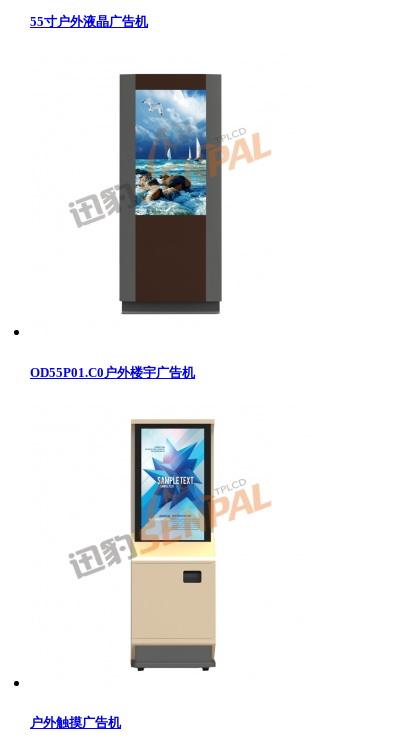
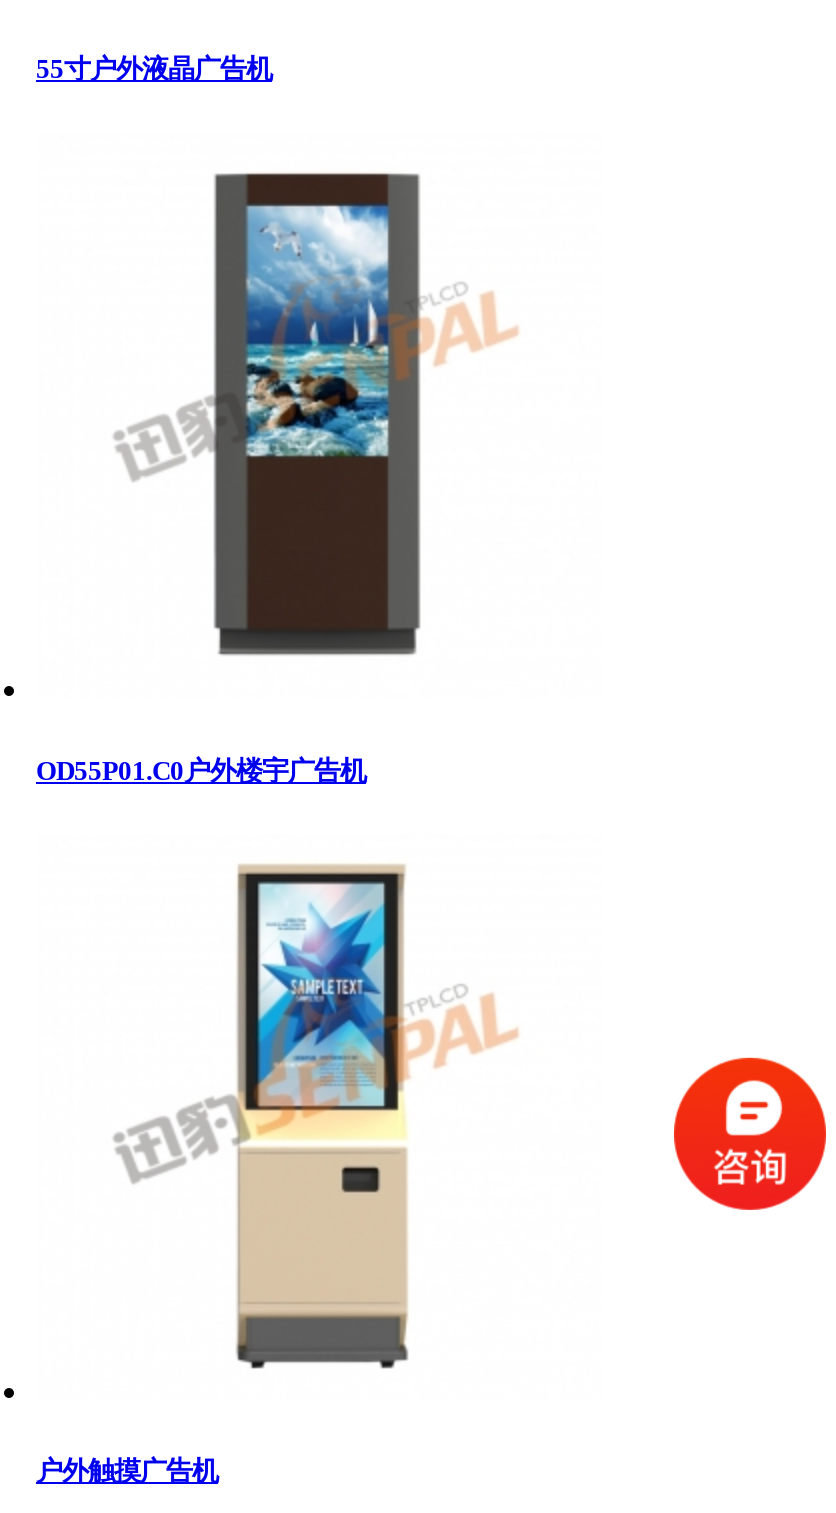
none -> [672,1056,828,1212] [image]

